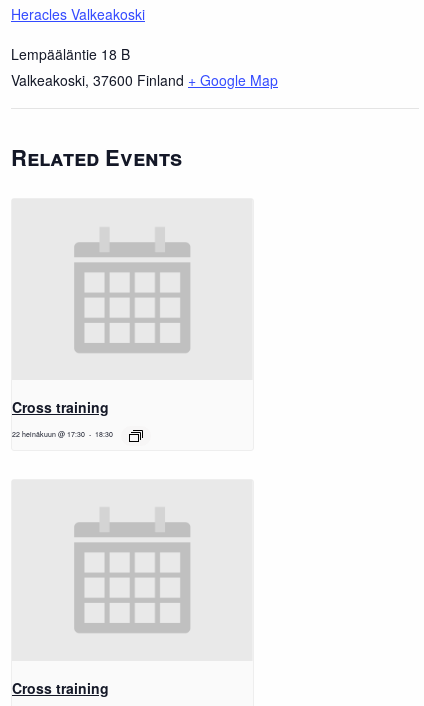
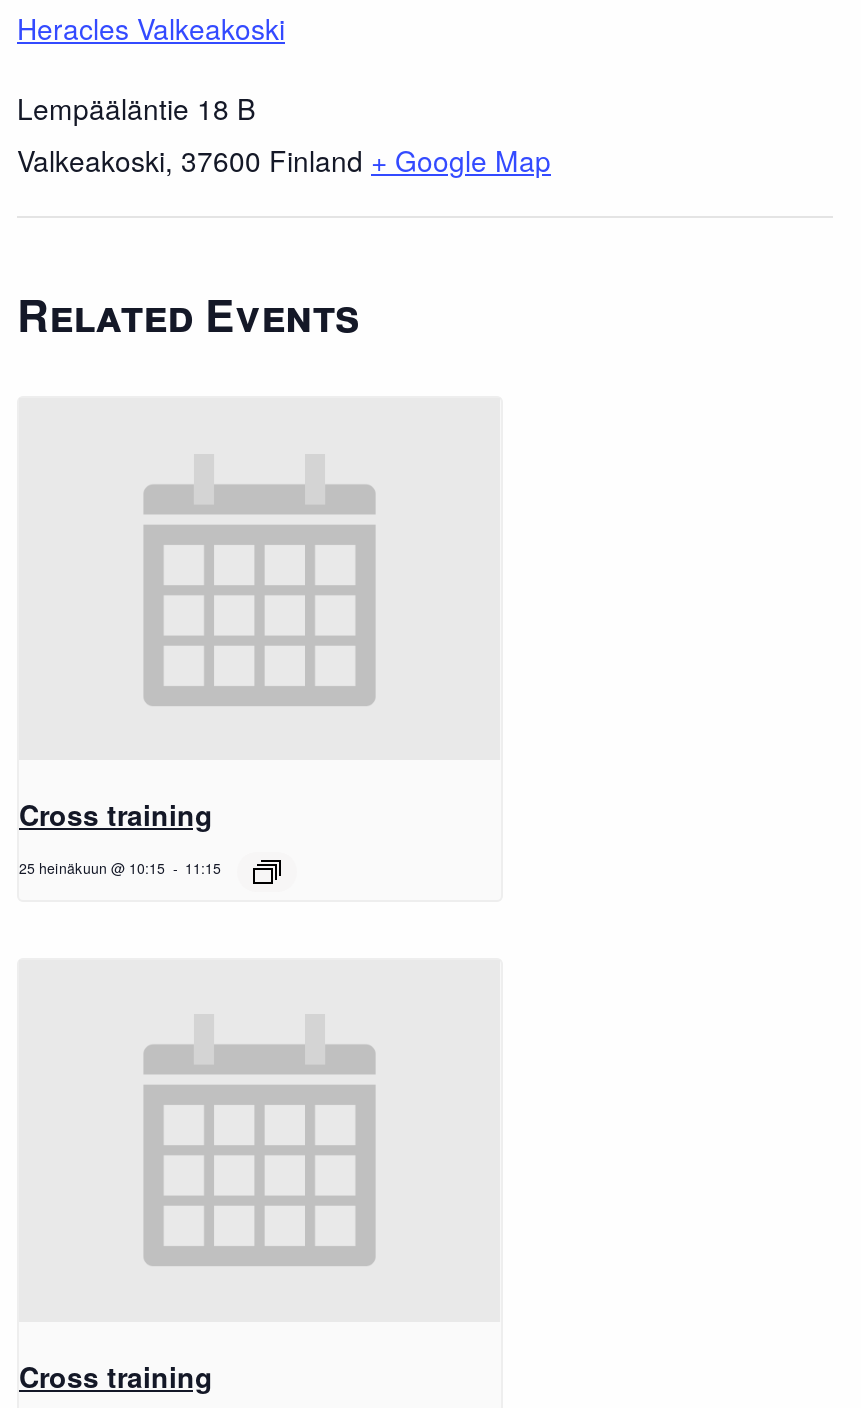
[12,429,85,439] 22 heinäkuun @ 17:30 -> [19,858,165,878] 25 heinäkuun @ 10:15
[95,429,113,439] 18:30 -> [185,858,221,878] 11:15

